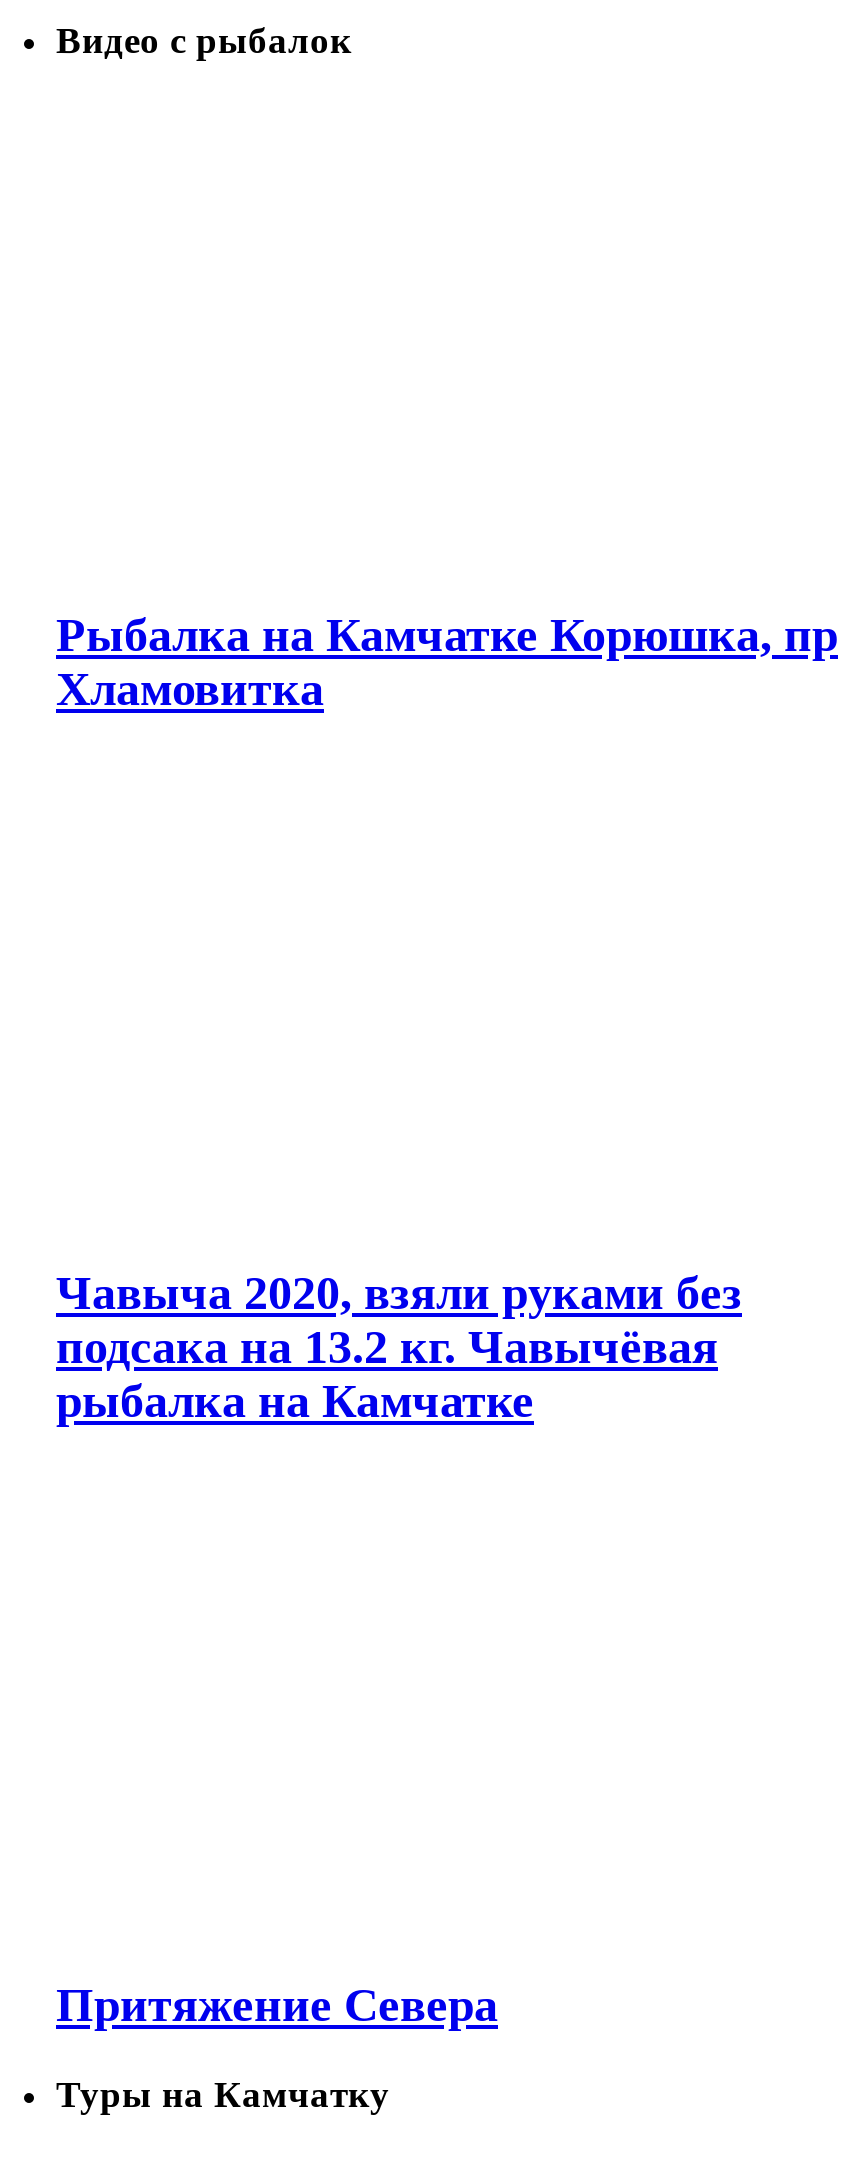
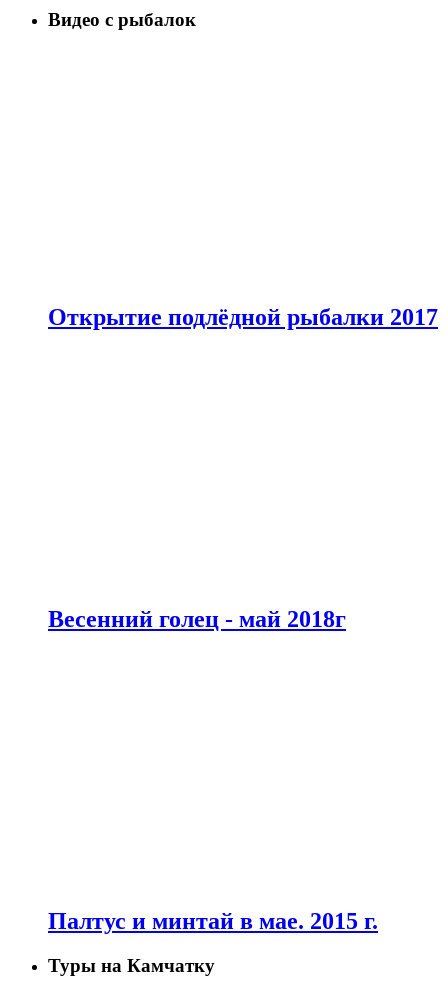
[56,610,838,716] Рыбалка на Камчатке Корюшка, пр | Хламовитка -> [48,304,438,330] Открытие подлёдной рыбалки 2017
[56,1268,742,1428] Чавыча 2020, взяли руками без | подсака на 13.2 кг. Чавычёвая | рыбалка на Камчатке -> [48,606,346,632] Весенний голец - май 2018г
[56,1980,498,2032] Притяжение Севера -> [48,908,378,934] Палтус и минтай в мае. 2015 г.

